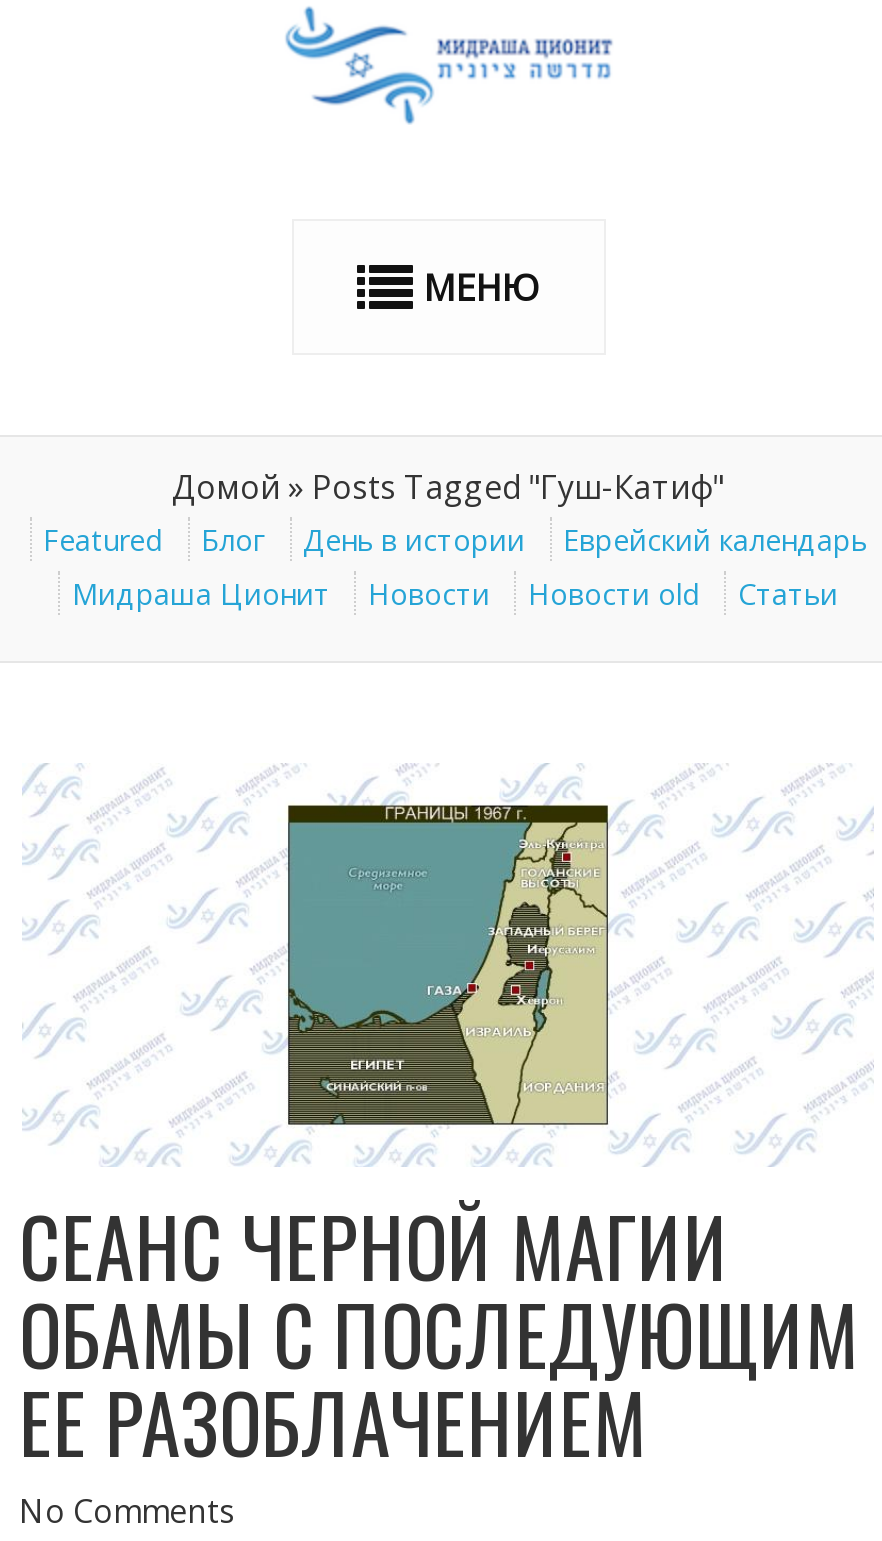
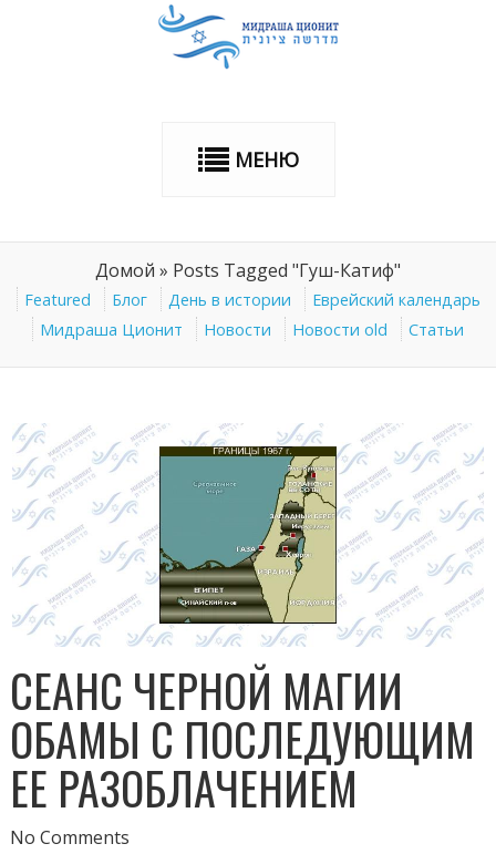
[288,1021,604,1127] [image] -> [161,503,337,625] [image]

